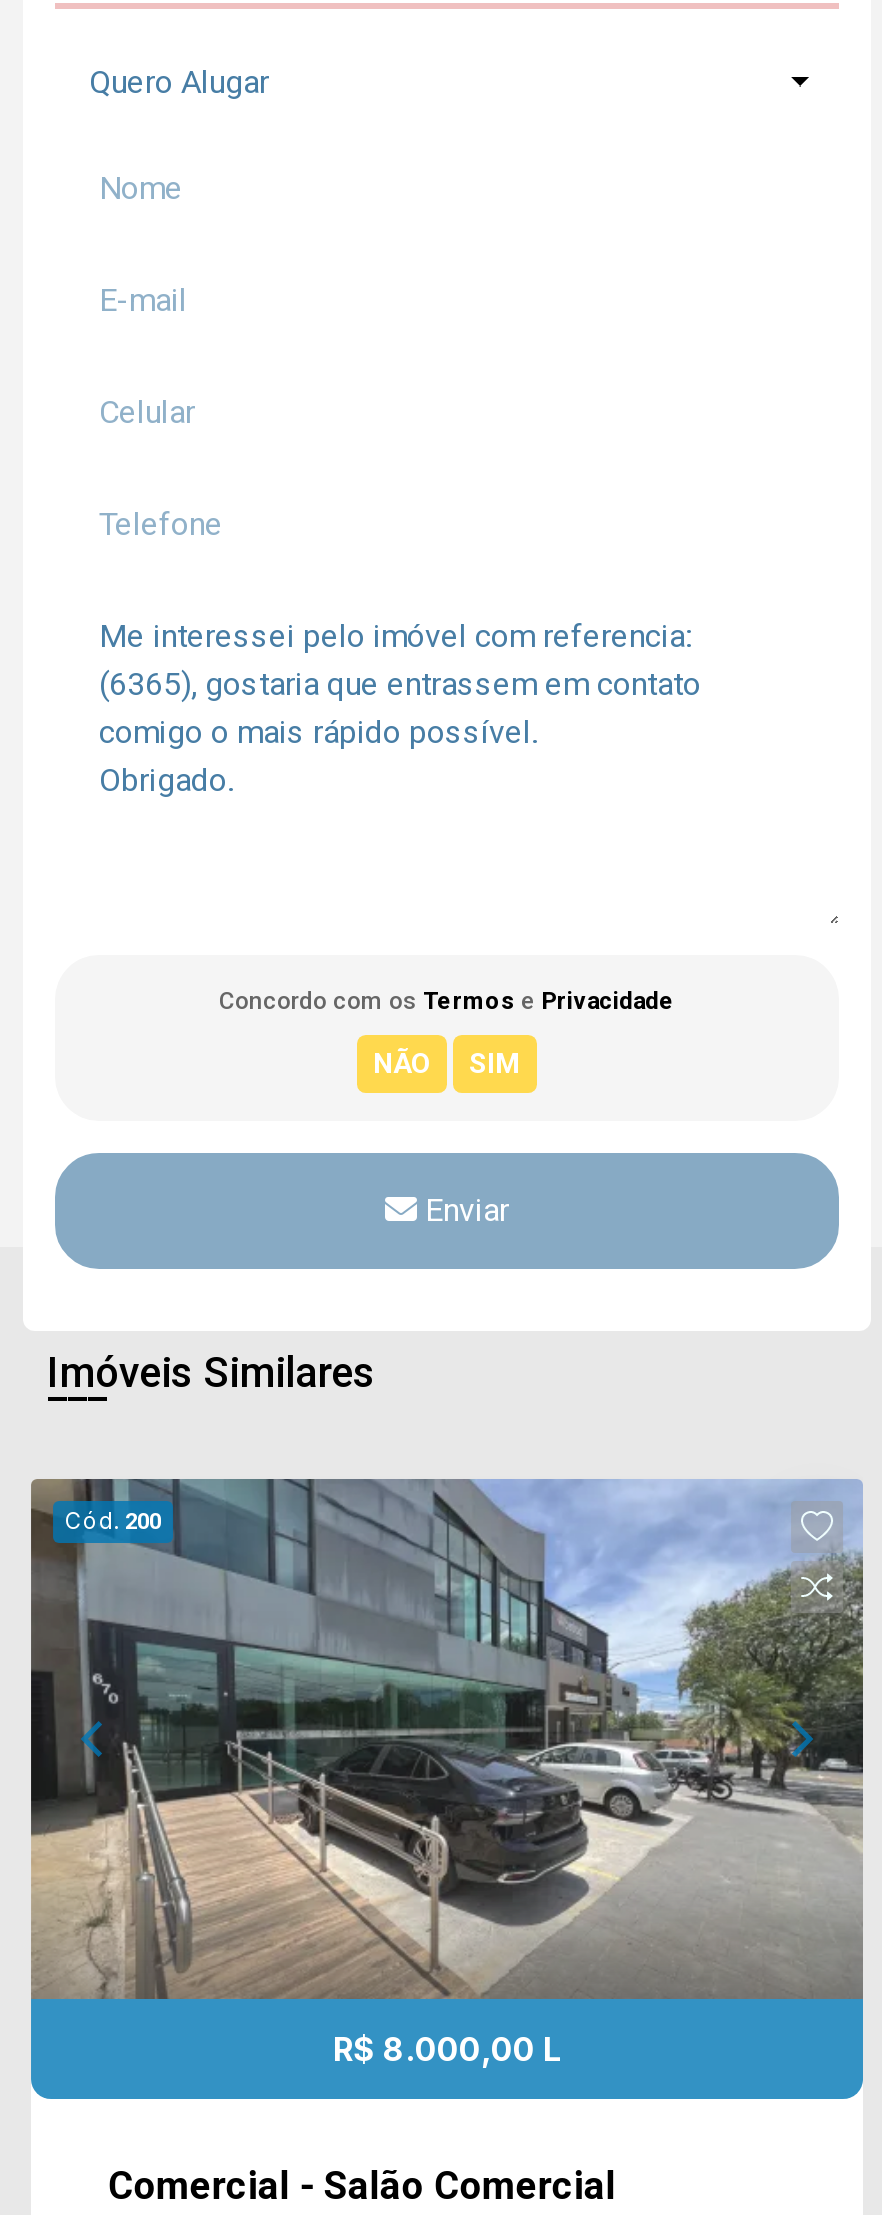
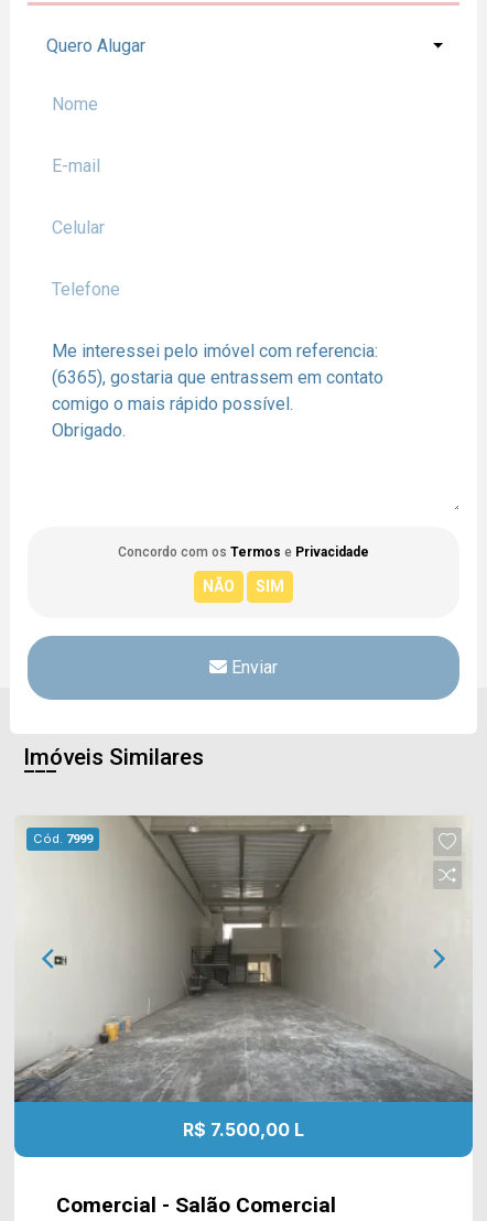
[29,1477,865,1999] [image] | Cód. 200 -> [14,814,473,1103] [image] | Cód. 7999
[333,2029,561,2069] R$ 8.000,00 L -> [183,1119,304,1141] R$ 7.500,00 L

